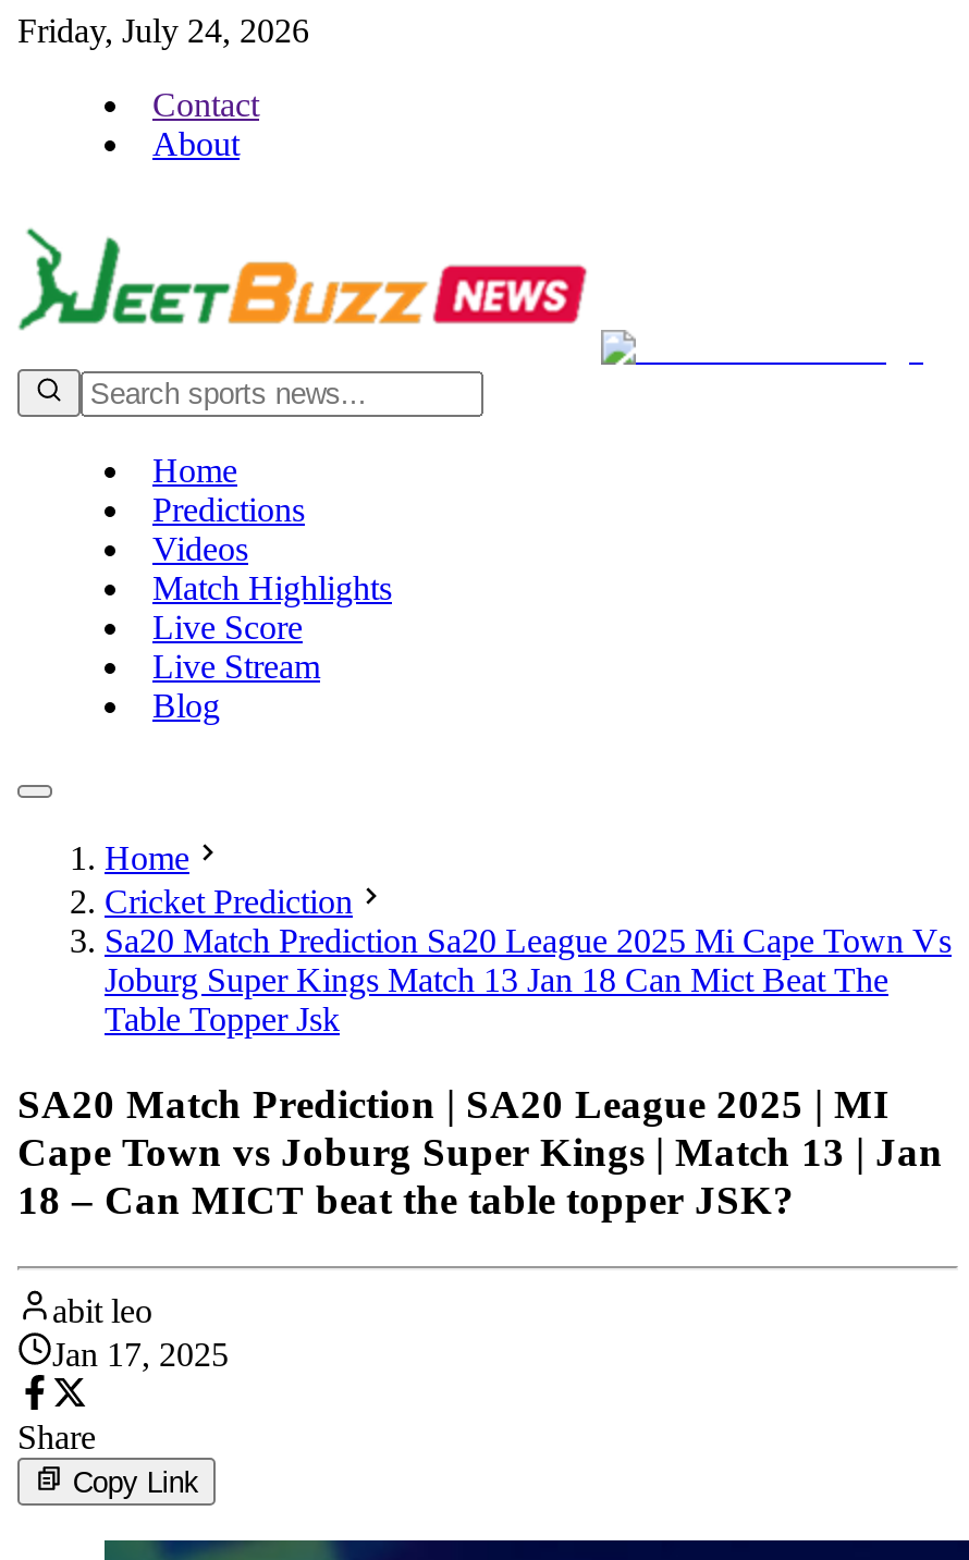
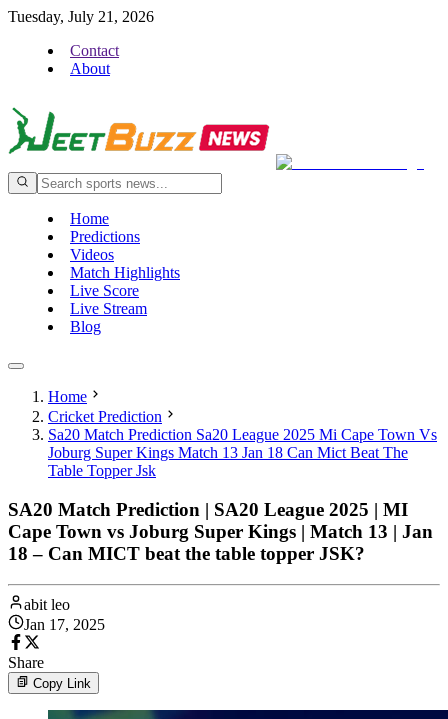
[17,12,309,49] Friday, July 24, 2026 -> [8,8,154,25] Tuesday, July 21, 2026

